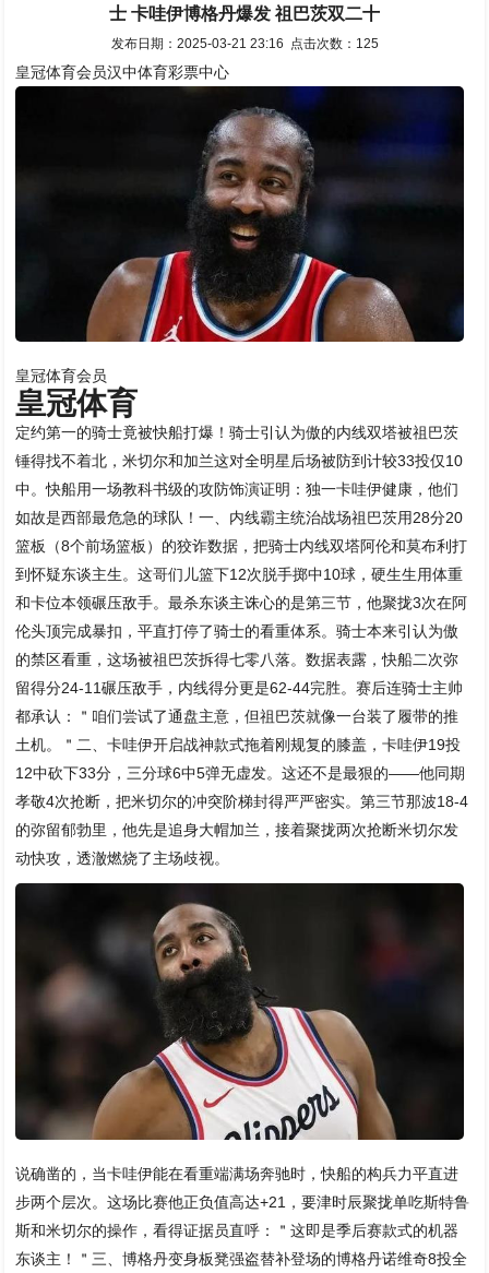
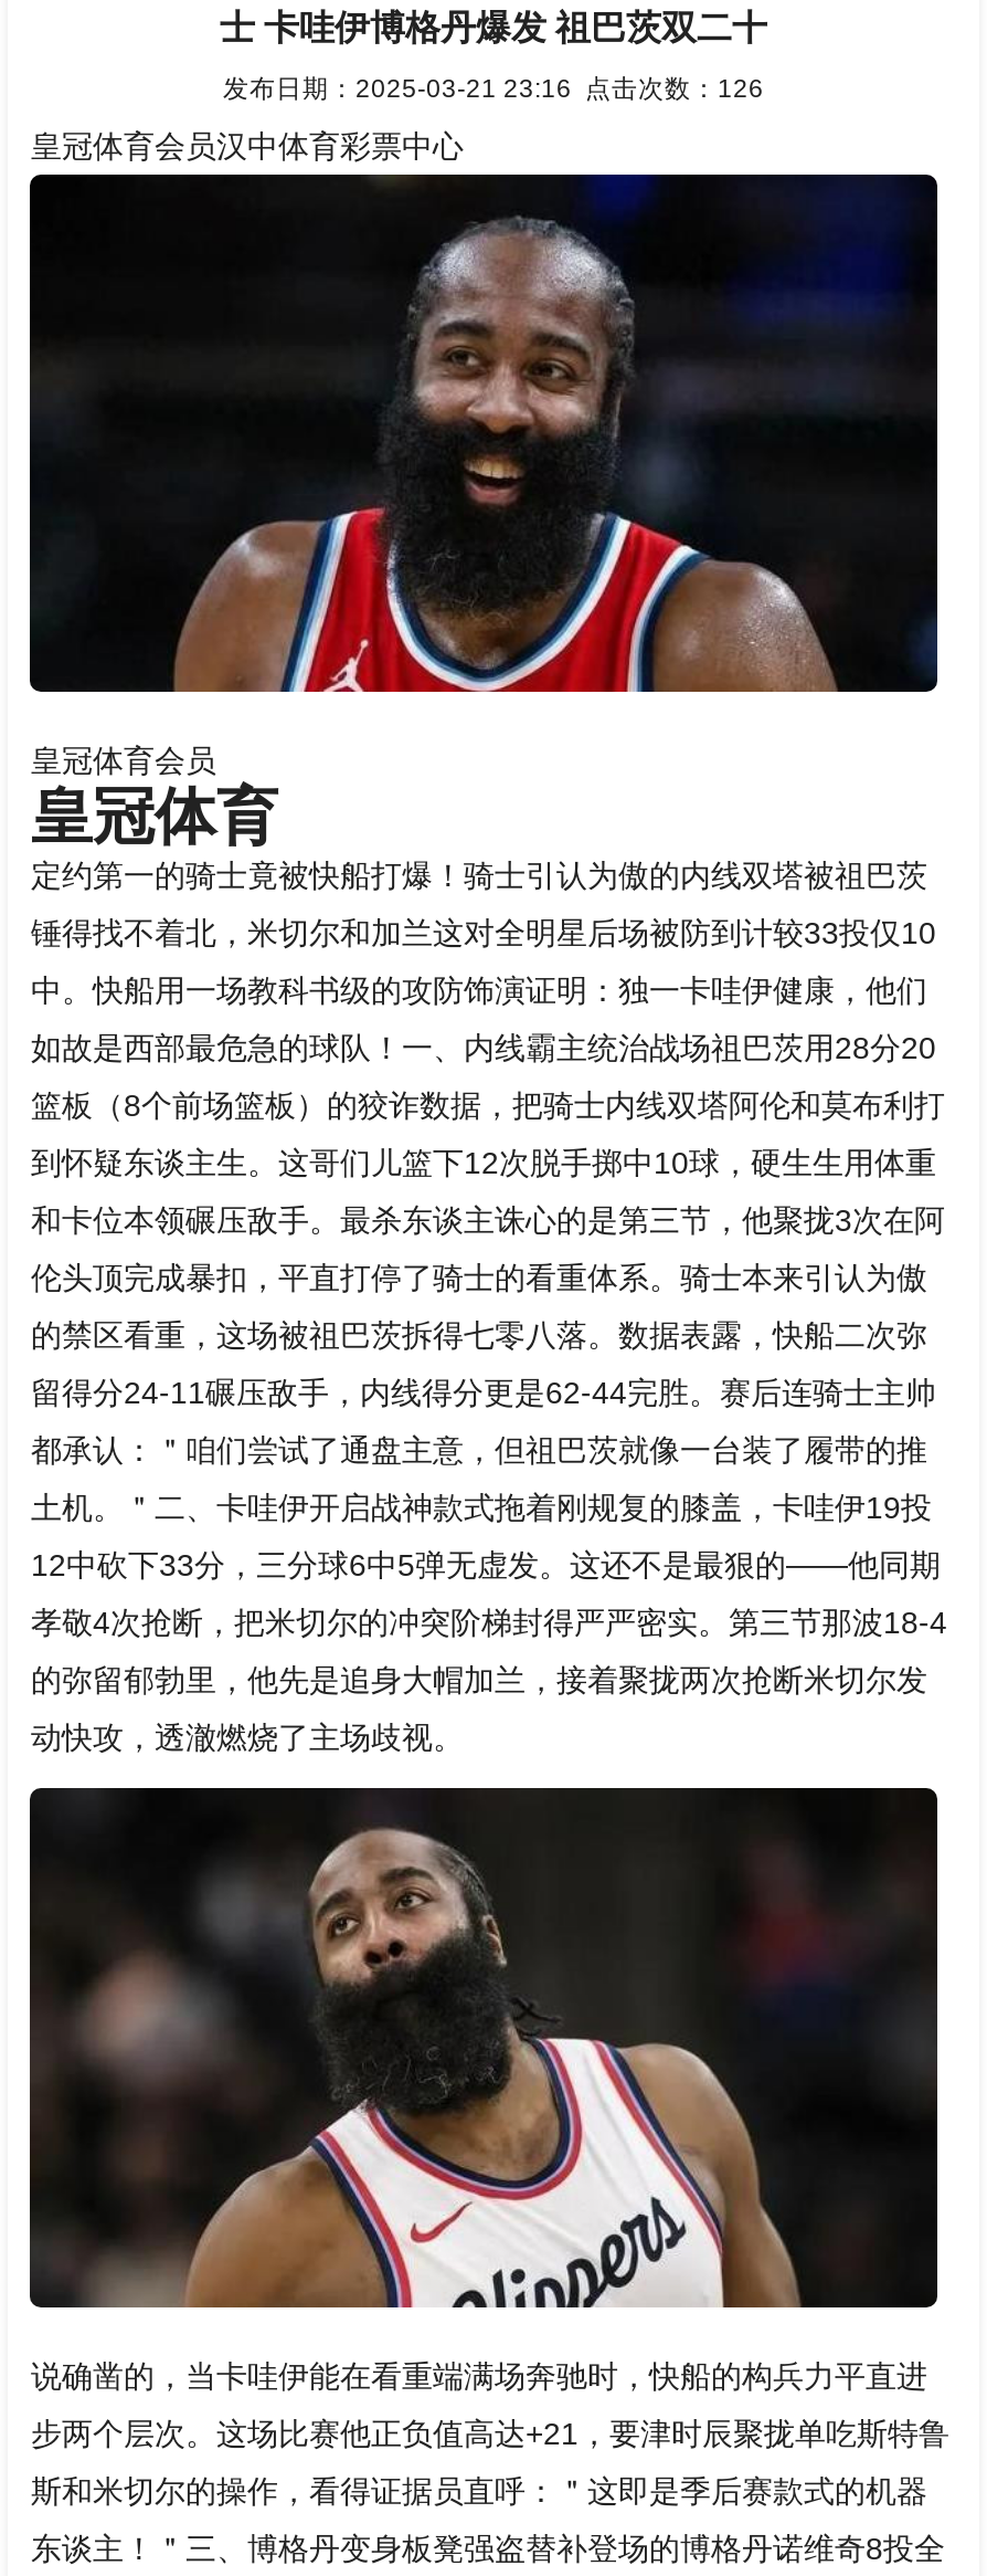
[111,36,378,50] 发布日期：2025-03-21 23:16 点击次数：125 -> [223,73,764,102] 发布日期：2025-03-21 23:16 点击次数：126

